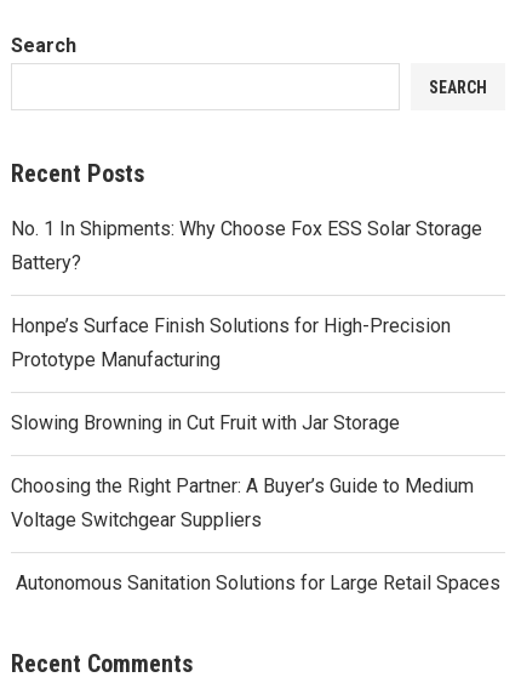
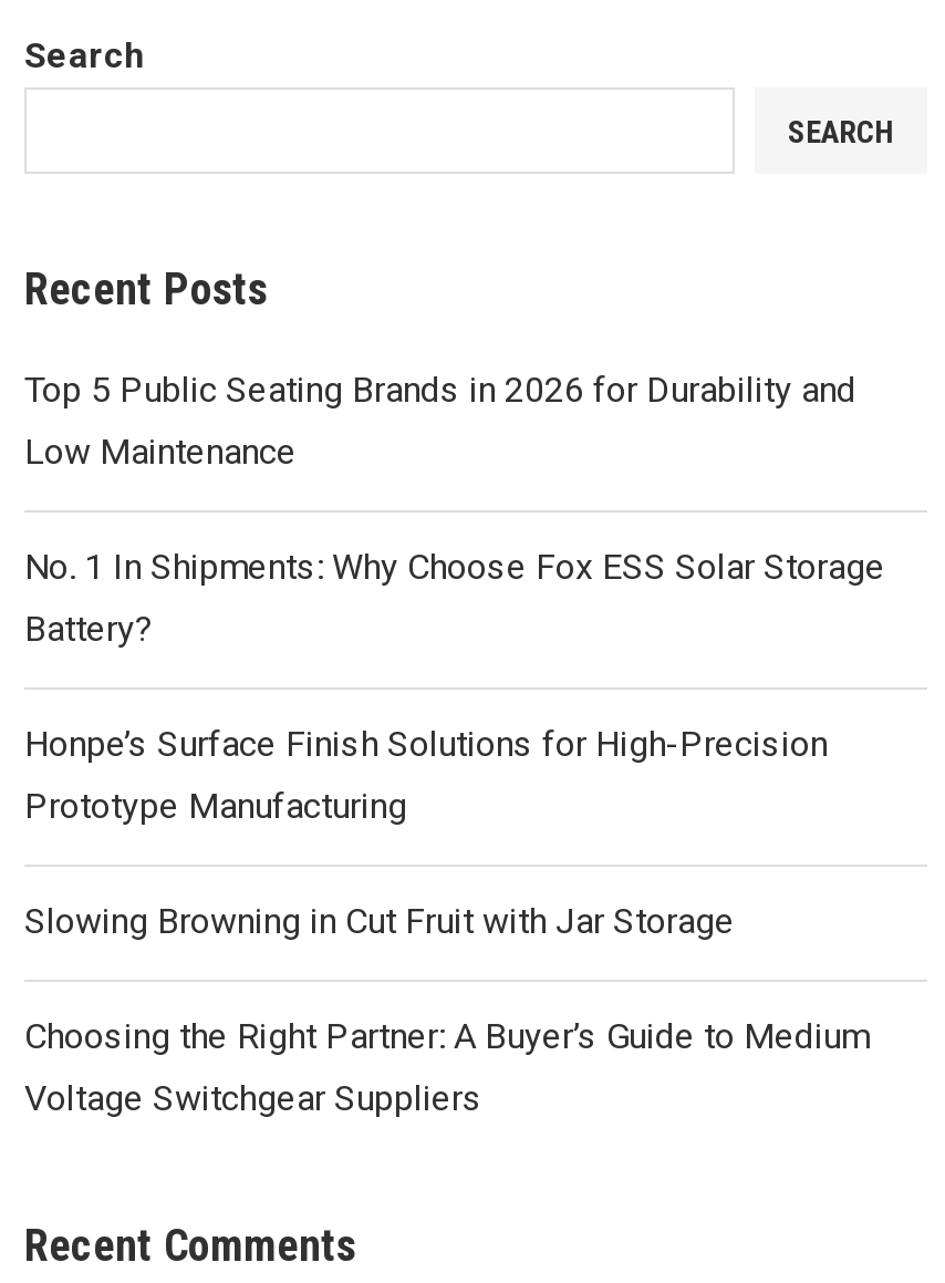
none -> [24,369,856,473] Top 5 Public Seating Brands in 2026 for Durability and | Low Maintenance
moved [11,217,482,532] -> [24,546,885,1120]: No. 1 In Shipments: Why Choose Fox ESS Solar Storage | Battery? | Honpe’s Surface Finish Solutions for High-Precision | Prototype Manufacturing | Slowing Browning in Cut Fruit with Jar Storage | Choosing the Right Partner: A Buyer’s Guide to Medium | Voltage Switchgear Suppliers
[11,572,500,595] Autonomous Sanitation Solutions for Large Retail Spaces -> none

